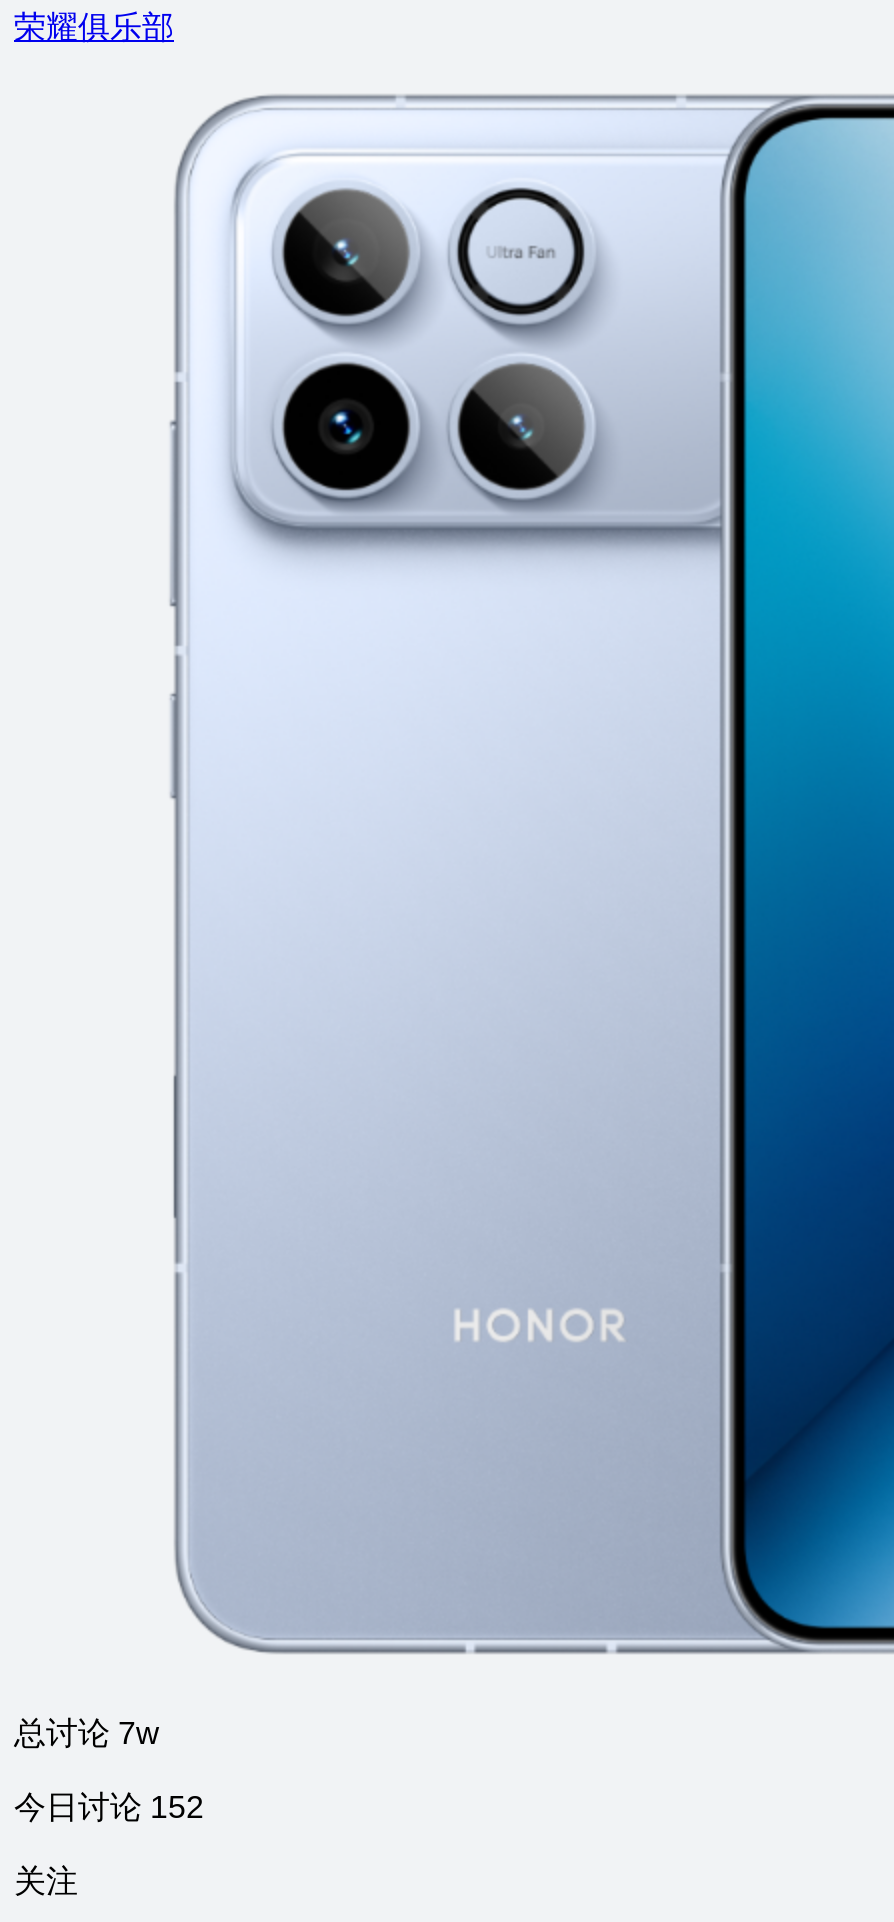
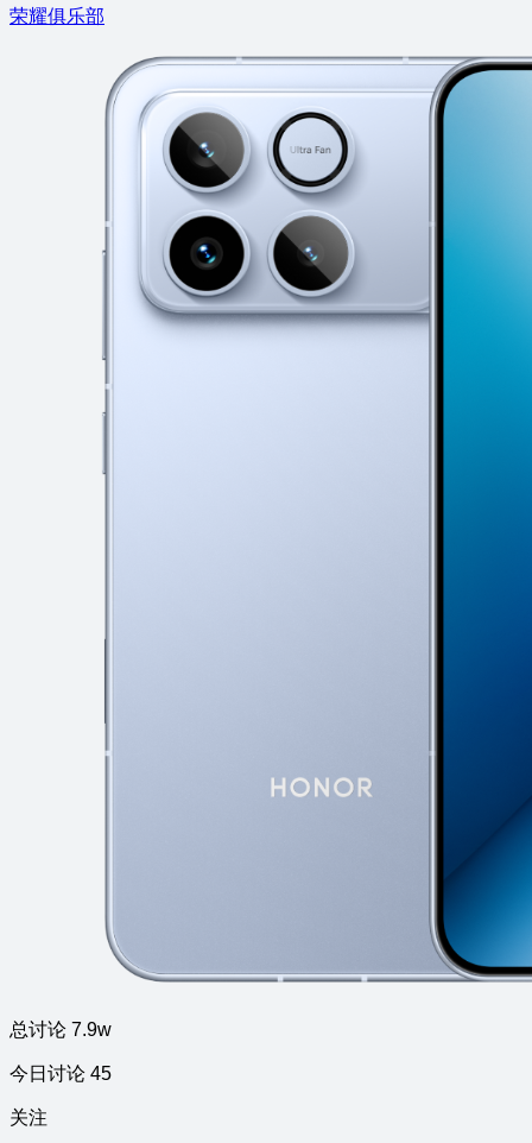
[14,1716,160,1750] 总讨论 7w -> [9,1019,112,1040] 总讨论 7.9w
[14,1790,204,1824] 今日讨论 152 -> [9,1063,112,1084] 今日讨论 45

